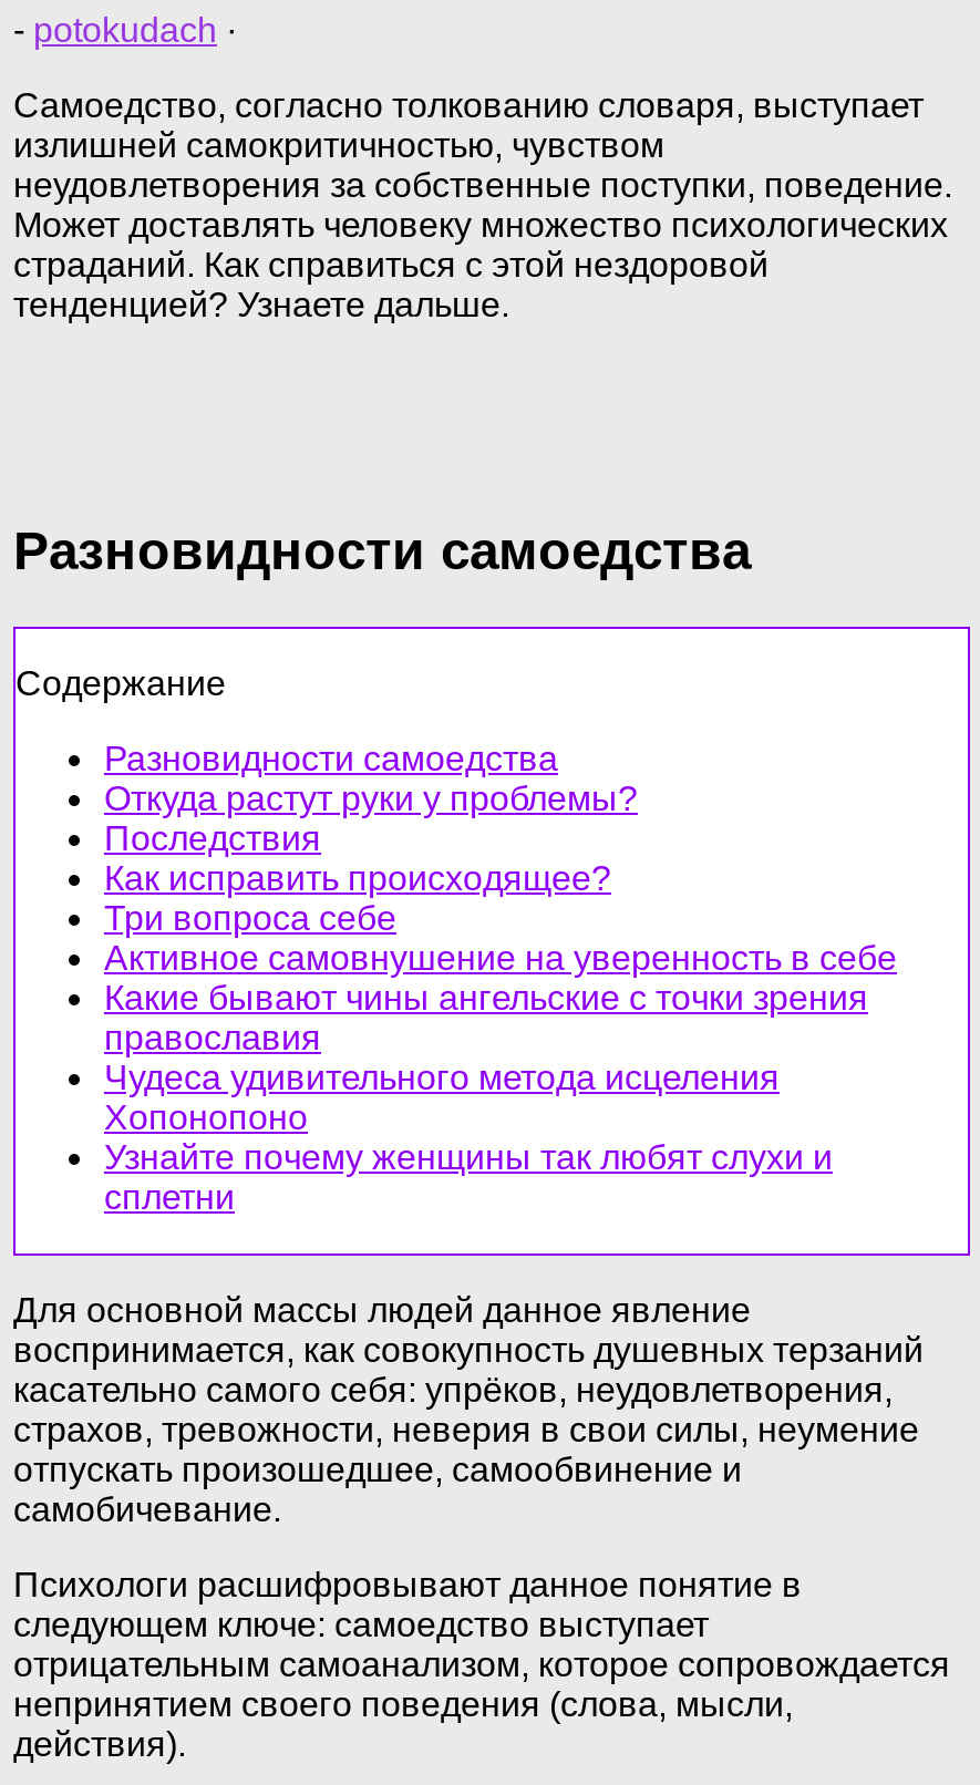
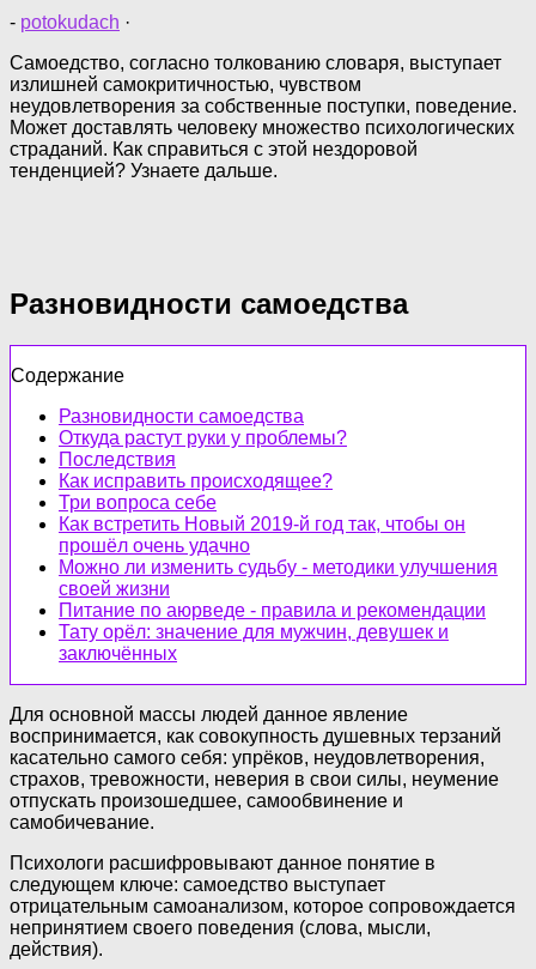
[104,938,897,1215] Активное самовнушение на уверенность в себе | Какие бывают чины ангельские с точки зрения | православия | Чудеса удивительного метода исцеления | Хопонопоно | Узнайте почему женщины так любят слухи и | сплетни -> [59,513,498,663] Как встретить Новый 2019-й год так, чтобы он | прошёл очень удачно | Можно ли изменить судьбу - методики улучшения | своей жизни | Питание по аюрведе - правила и рекомендации | Тату орёл: значение для мужчин, девушек и | заключённых

